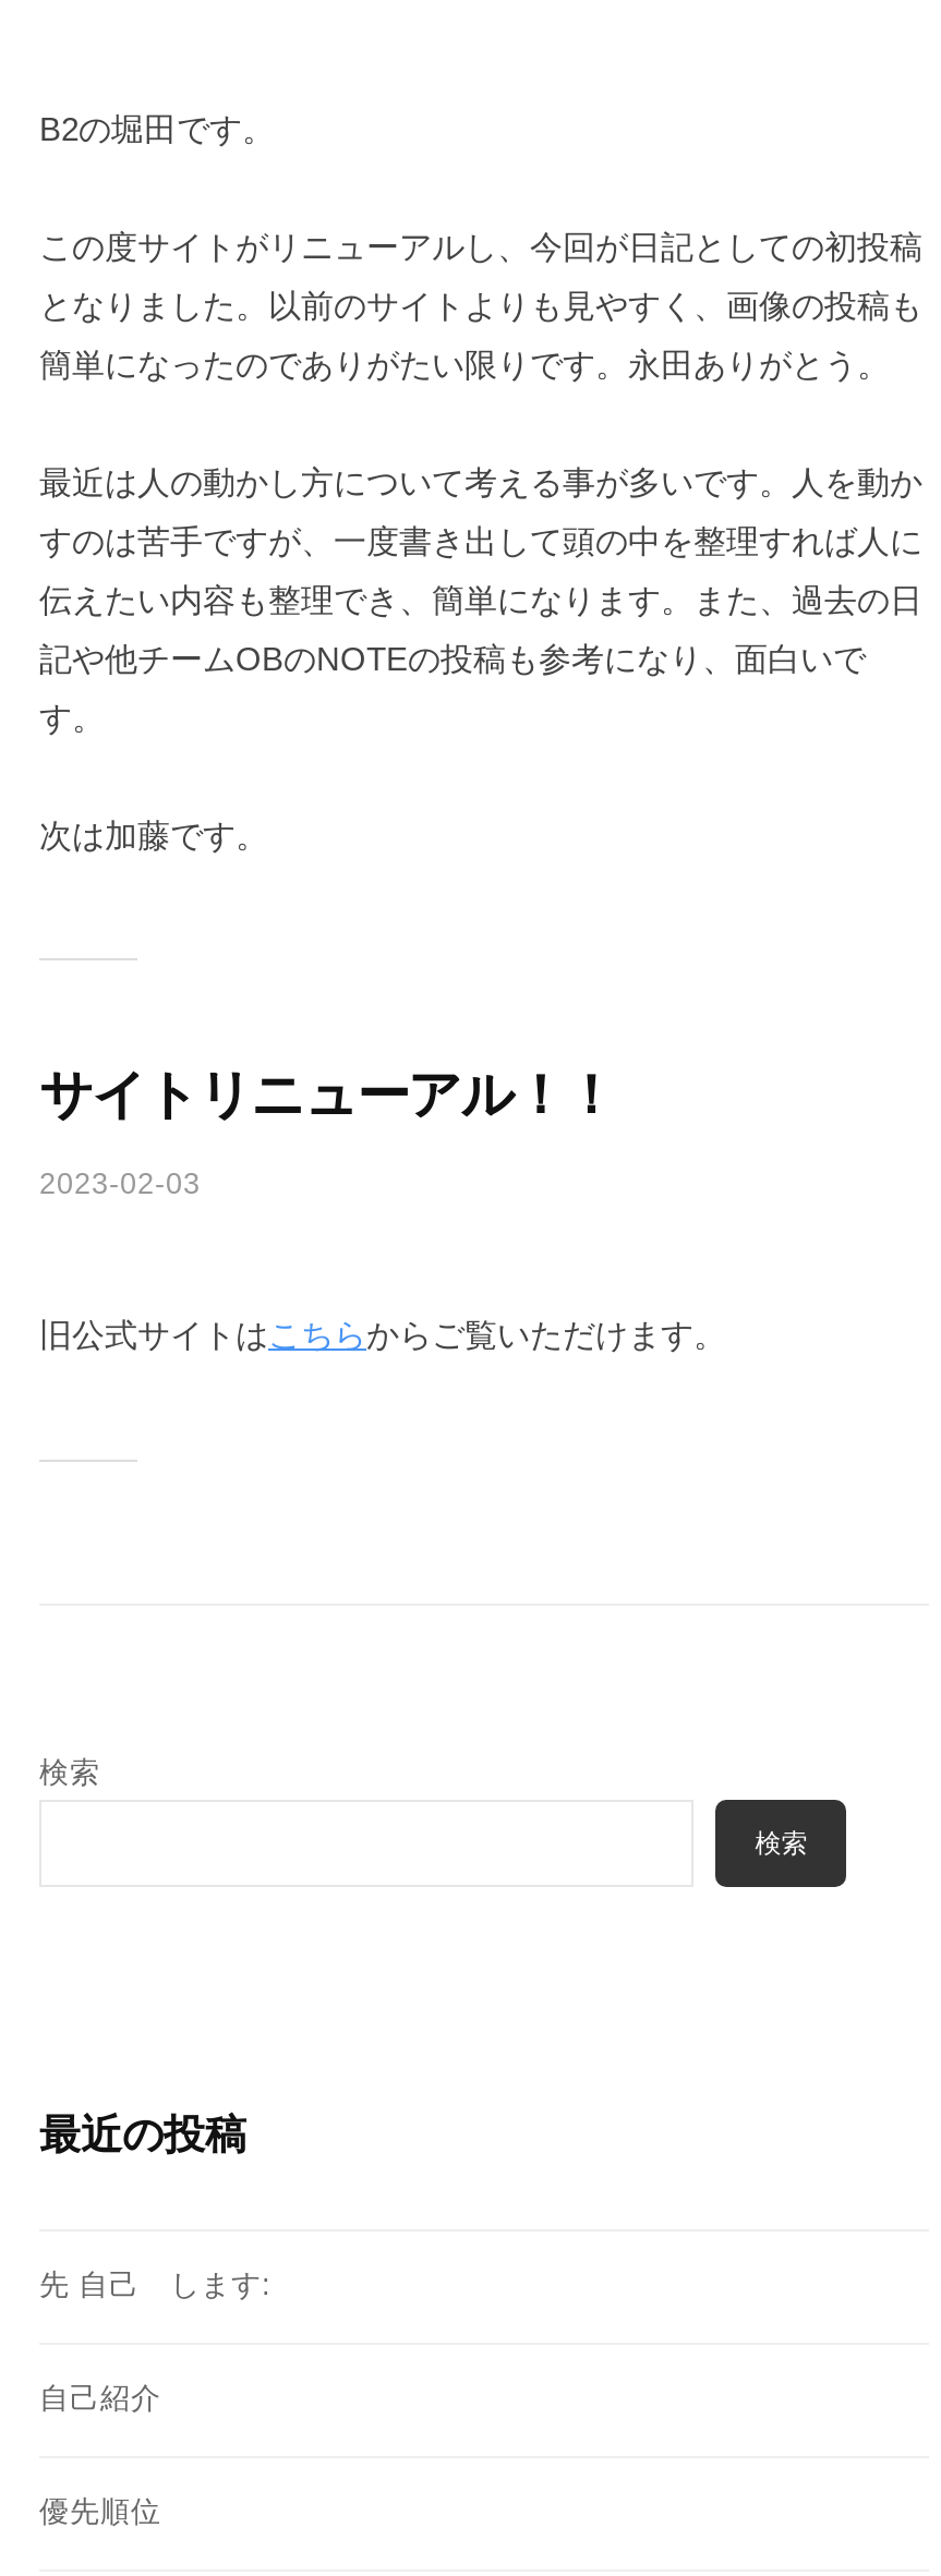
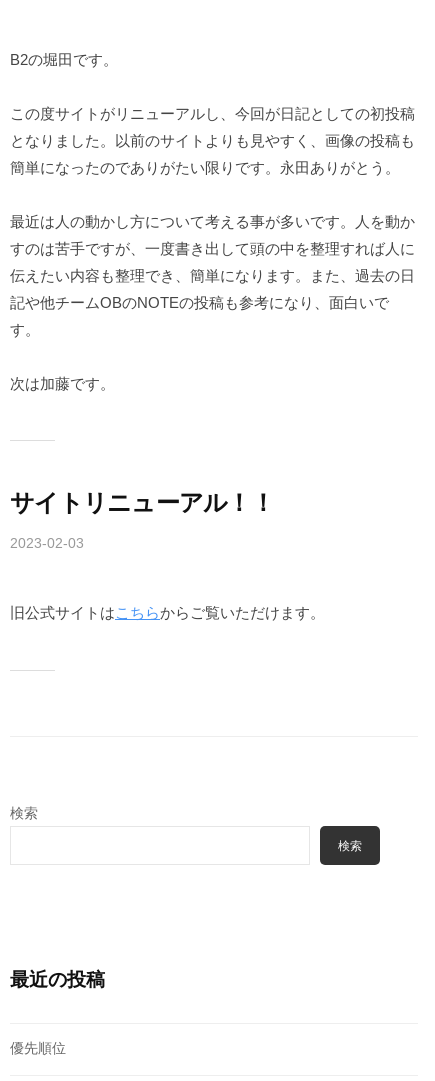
[39,2269,270,2415] 先 自己 します: | 自己紹介 -> none

